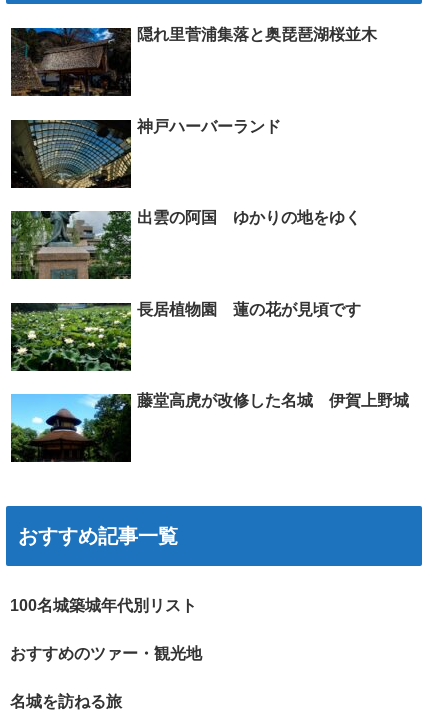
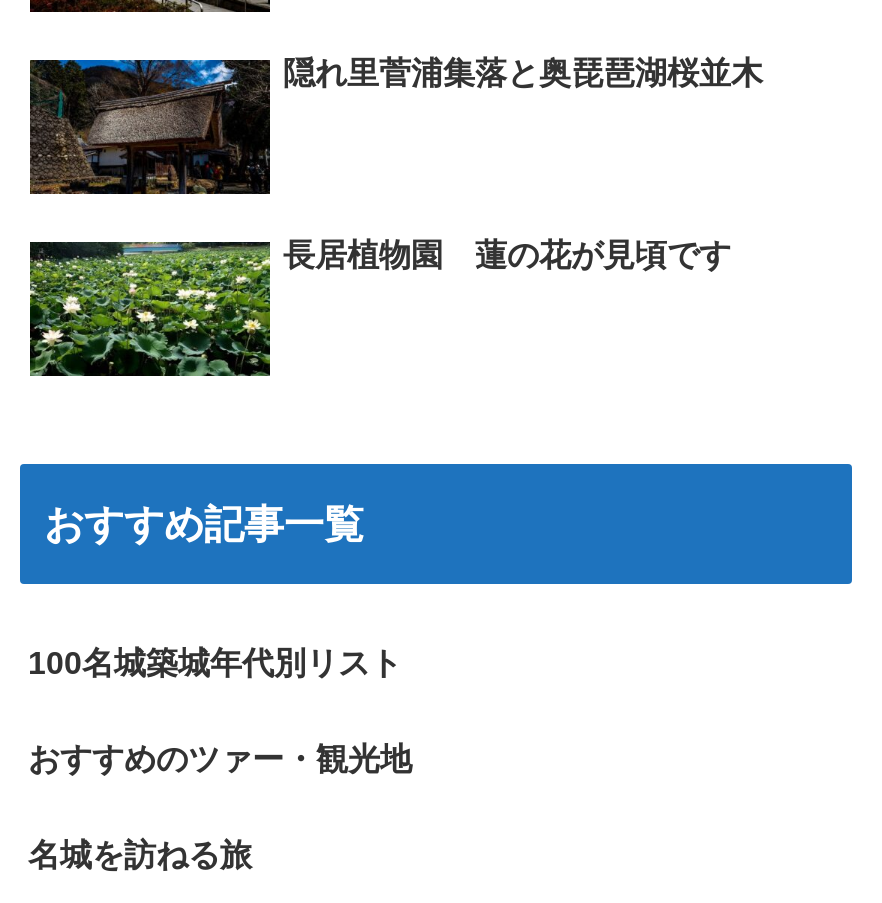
[13,118,281,189] [image] | 神戸ハーバーランド -> none
[11,209,361,280] [image] | 出雲の阿国 ゆかりの地をゆく -> none
[10,392,409,462] [image] | 藤堂高虎が改修した名城 伊賀上野城 -> none

